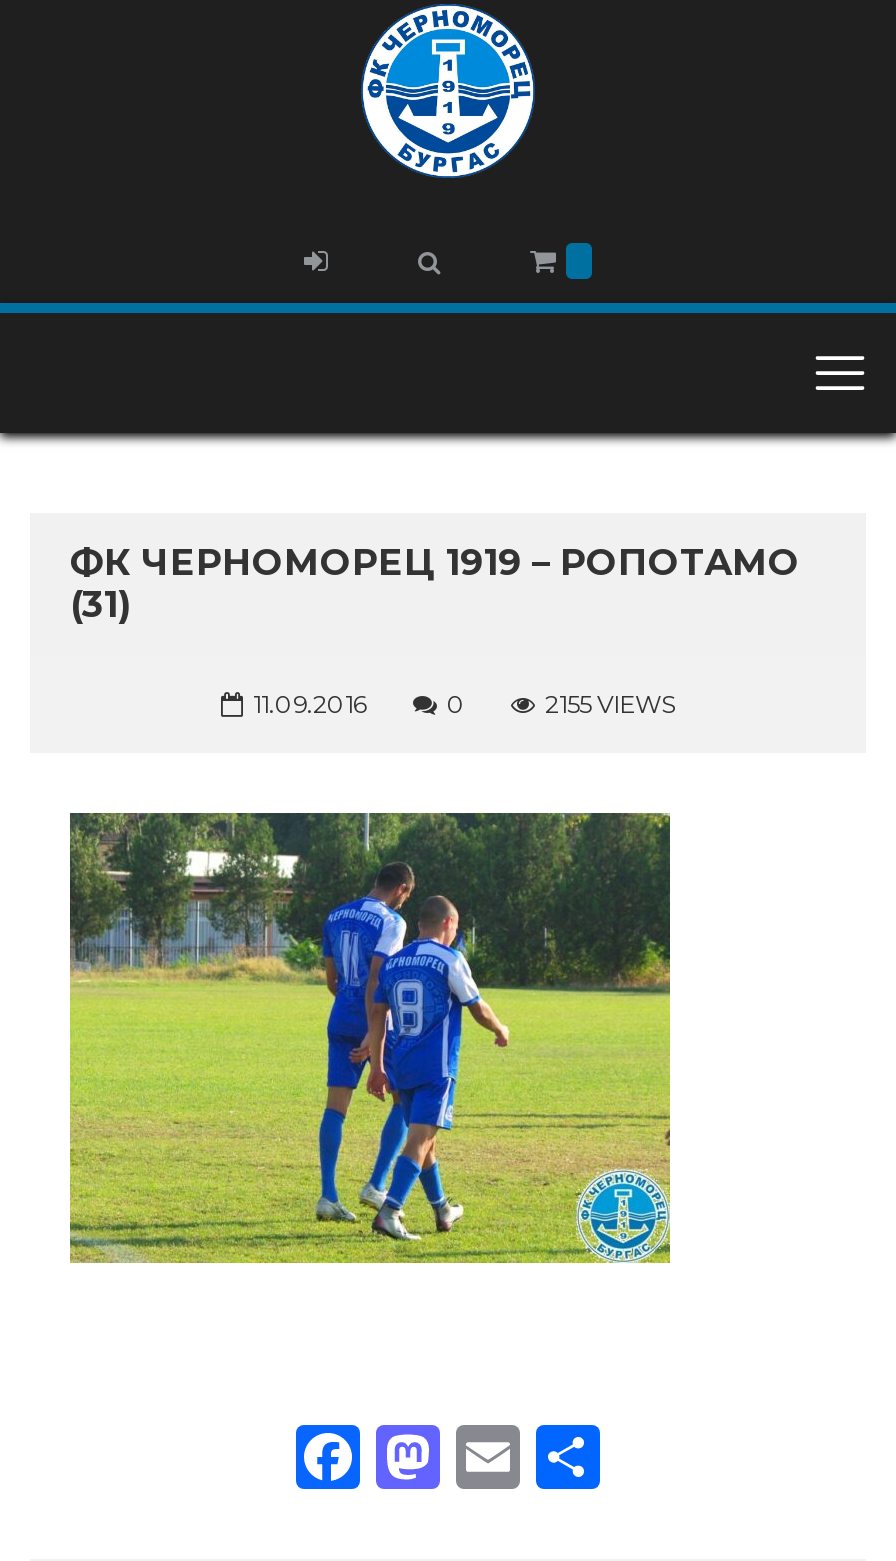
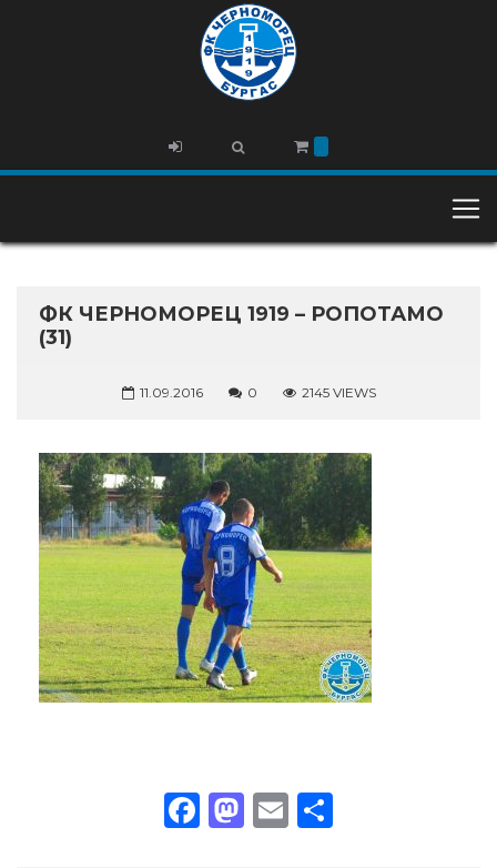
[545,689,675,719] 2155 VIEWS -> [301,384,376,401] 2145 VIEWS

